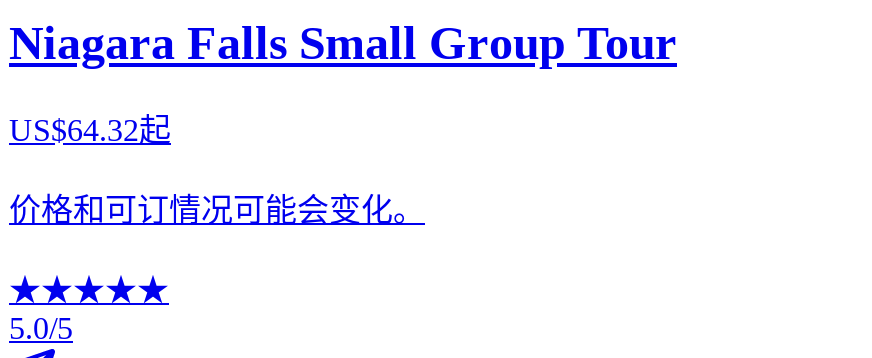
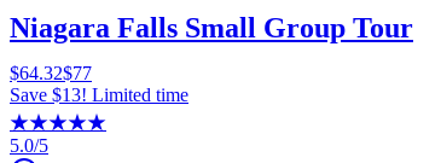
[9,113,425,227] US$64.32起 | 价格和可订情况可能会变化。 -> [10,62,188,104] $64.32$77 | Save $13! Limited time

